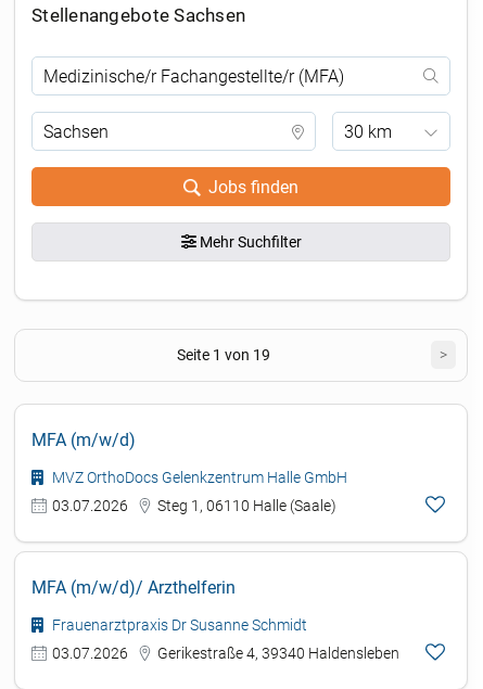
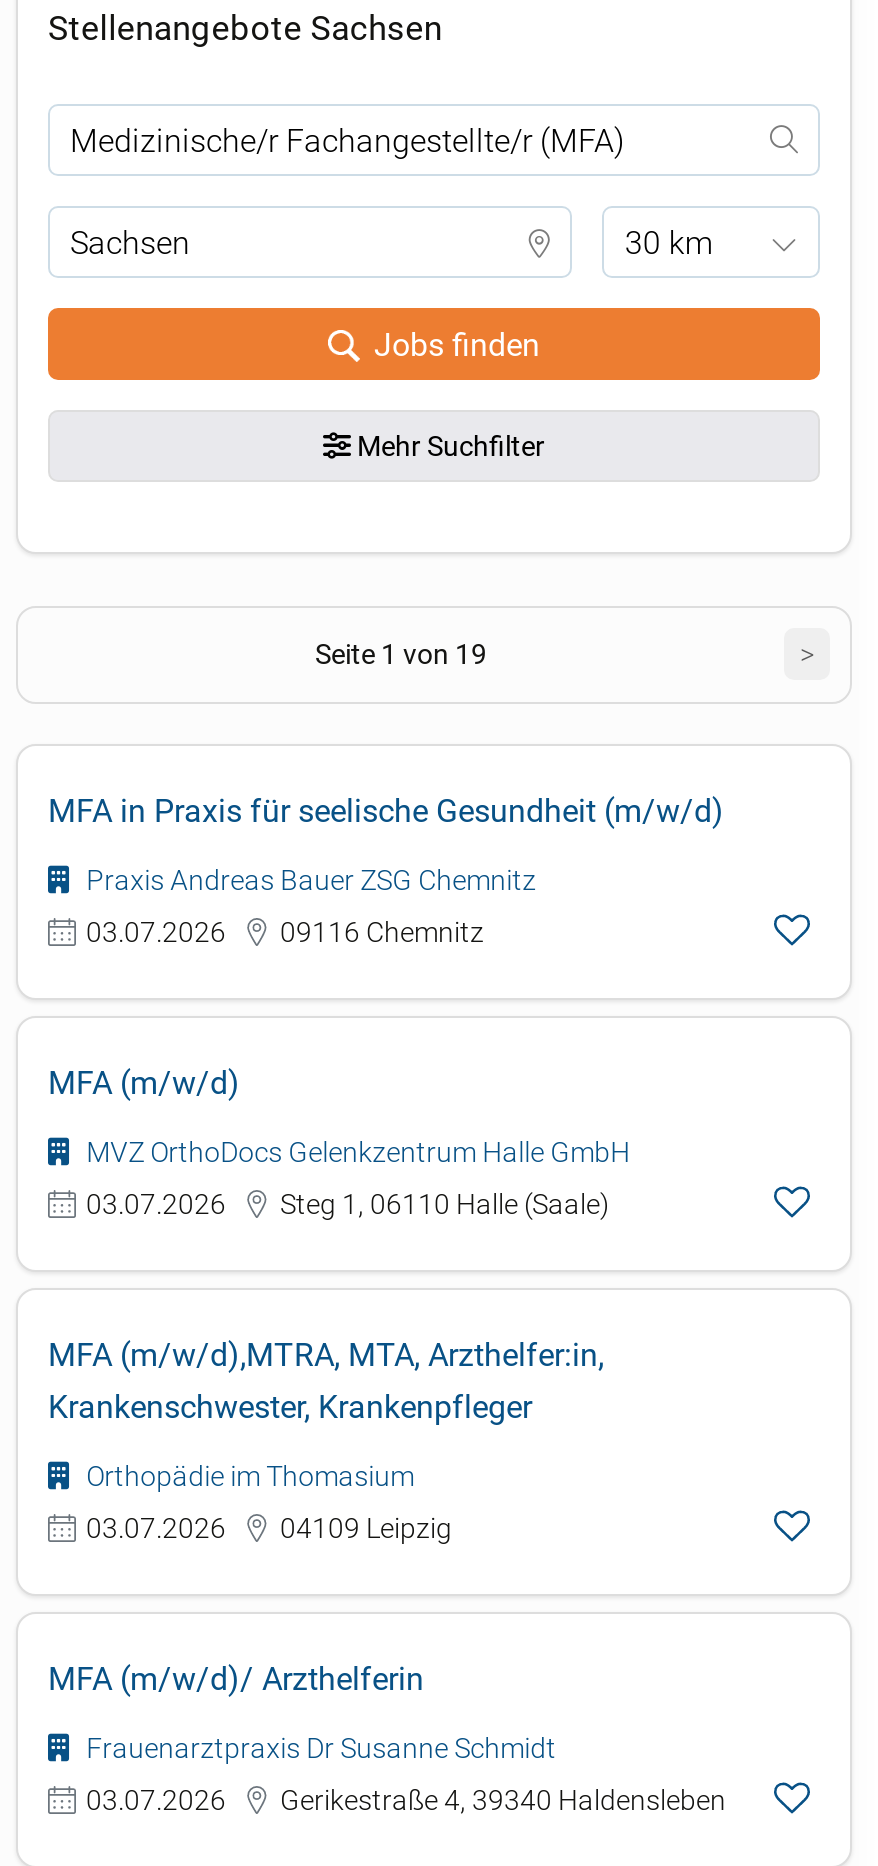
none -> [48,792,724,948] MFA in Praxis für seelische Gesundheit (m/w/d) | Praxis Andreas Bauer ZSG Chemnitz | 03.07.2026 | 09116 Chemnitz
none -> [48,1336,604,1544] MFA (m/w/d),MTRA, MTA, Arzthelfer:in, | Krankenschwester, Krankenpfleger | Orthopädie im Thomasium | 03.07.2026 | 04109 Leipzig

